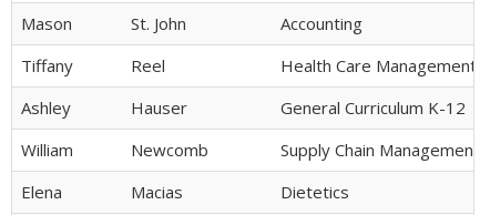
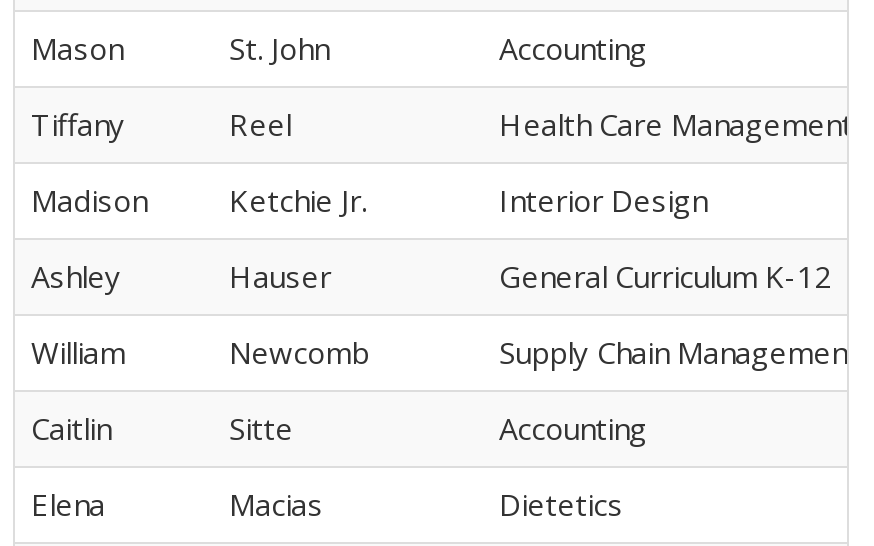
none -> [31,179,707,219] Madison | Ketchie Jr. | Interior Design
none -> [31,407,647,447] Caitlin | Sitte | Accounting

